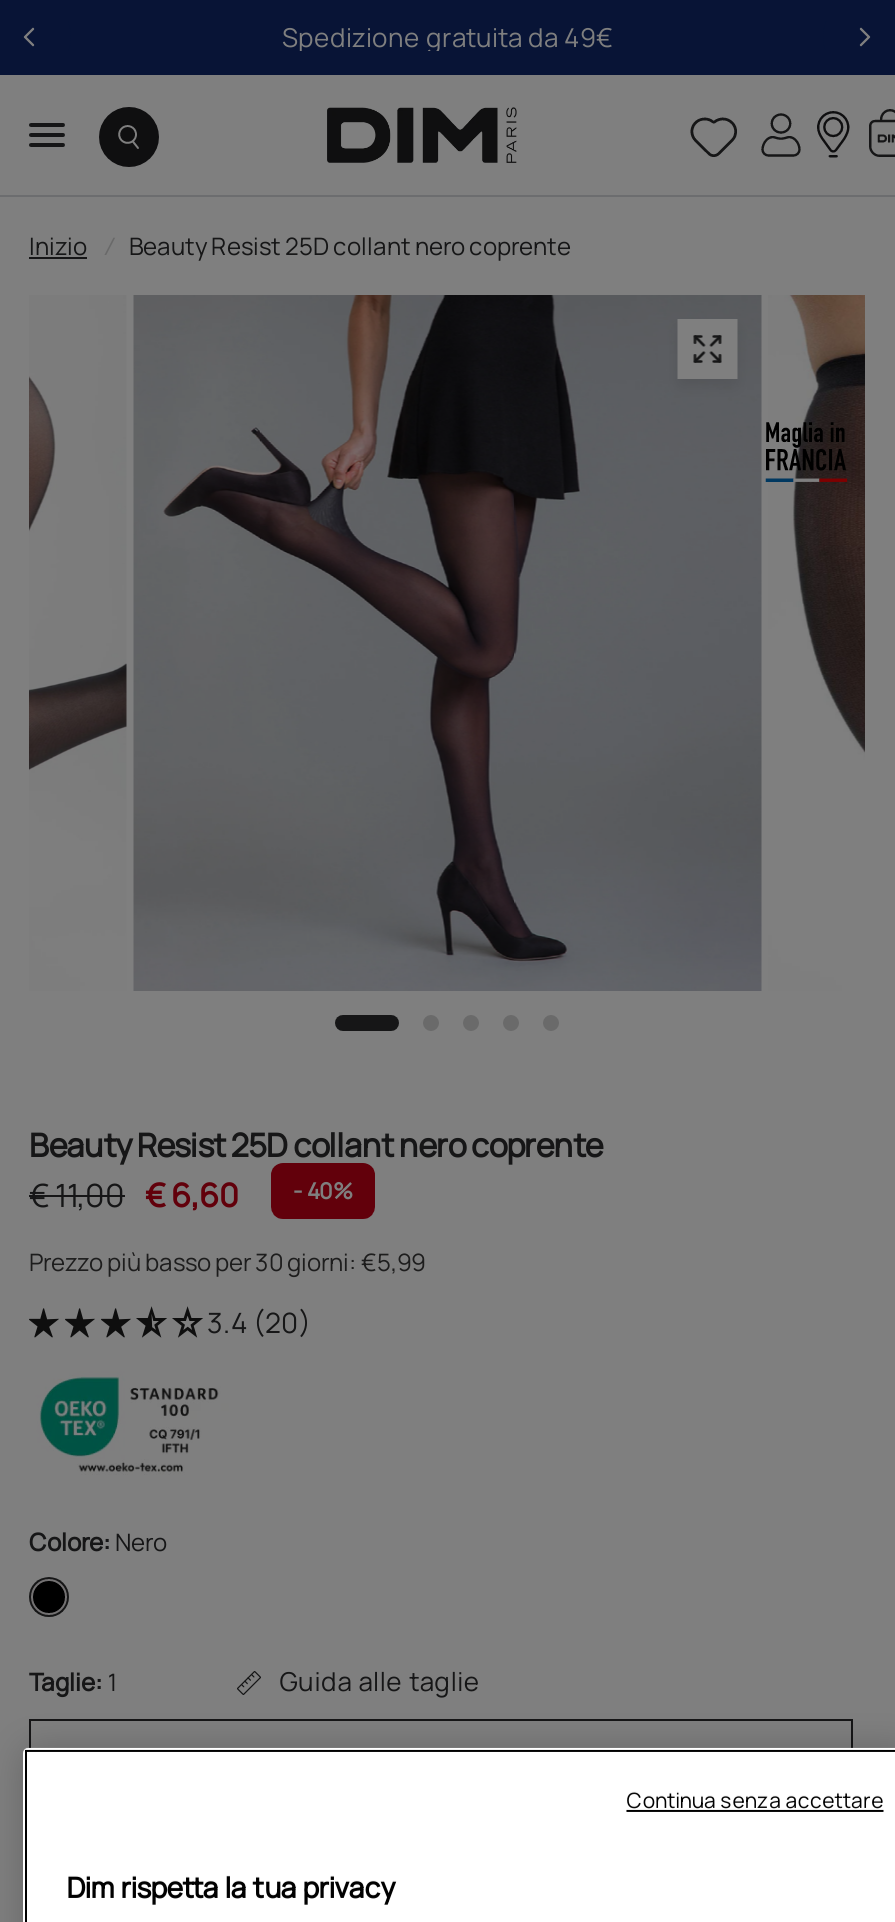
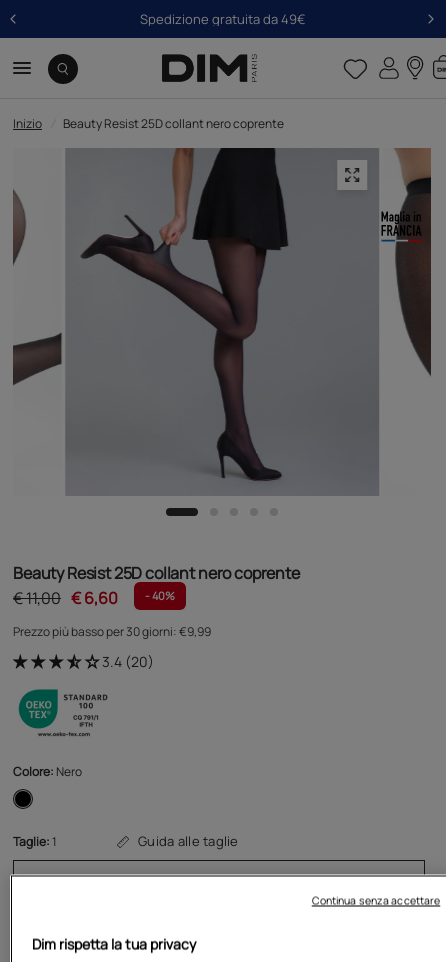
[29,1246,425,1280] Prezzo più basso per 30 giorni: €5,99 -> [13,623,211,640] Prezzo più basso per 30 giorni: €9,99

